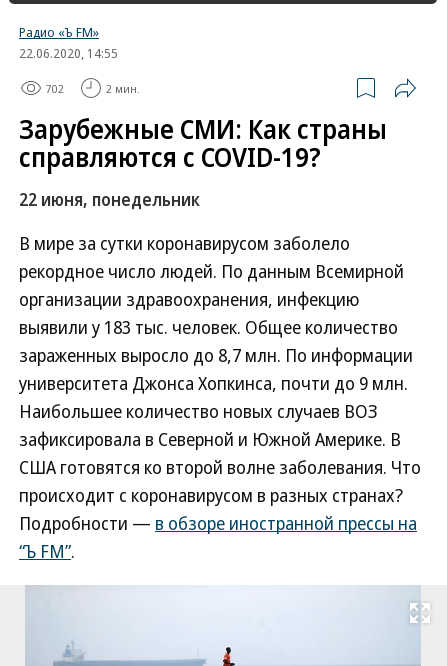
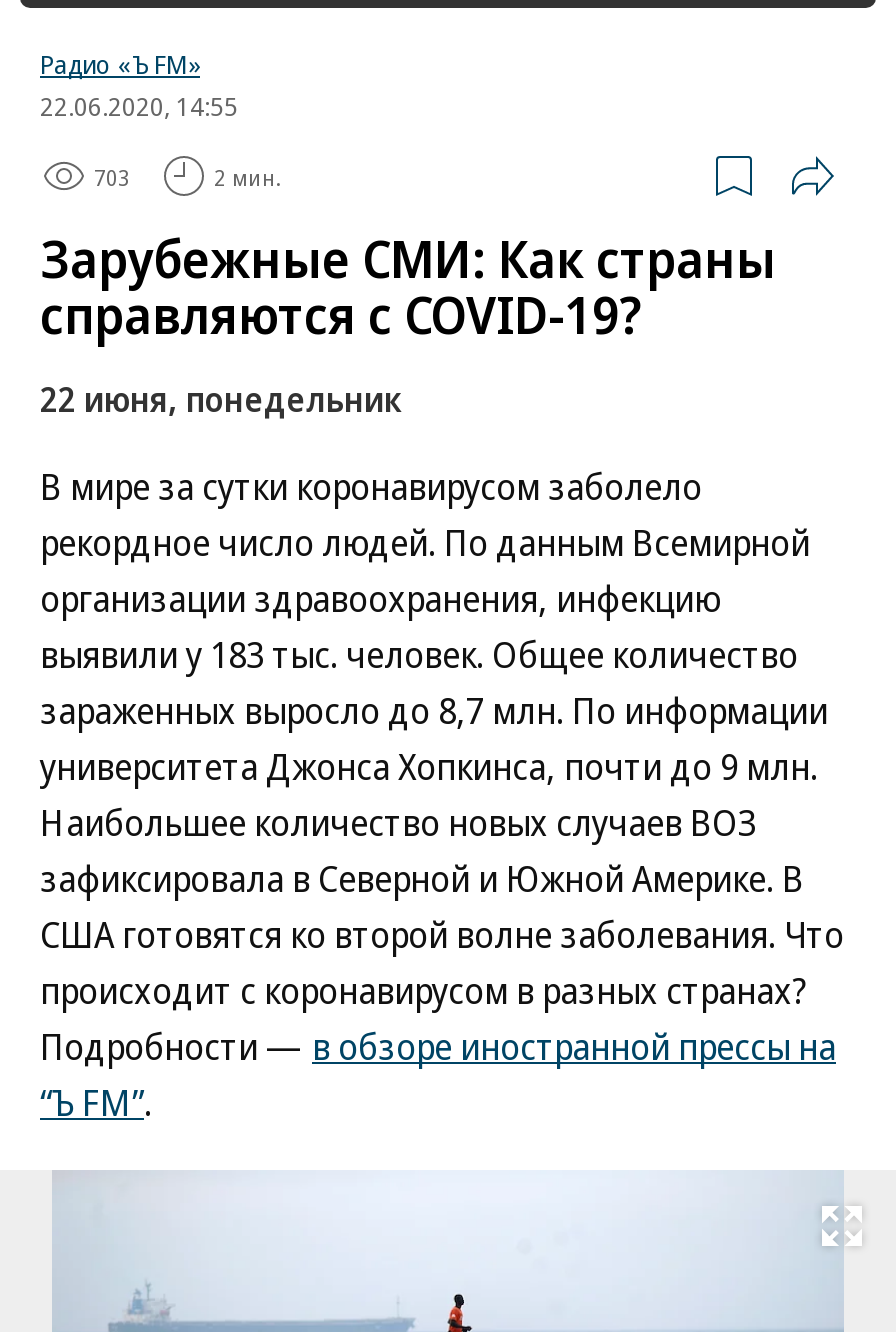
[46,80,64,95] 702 -> [94,161,130,191] 703

